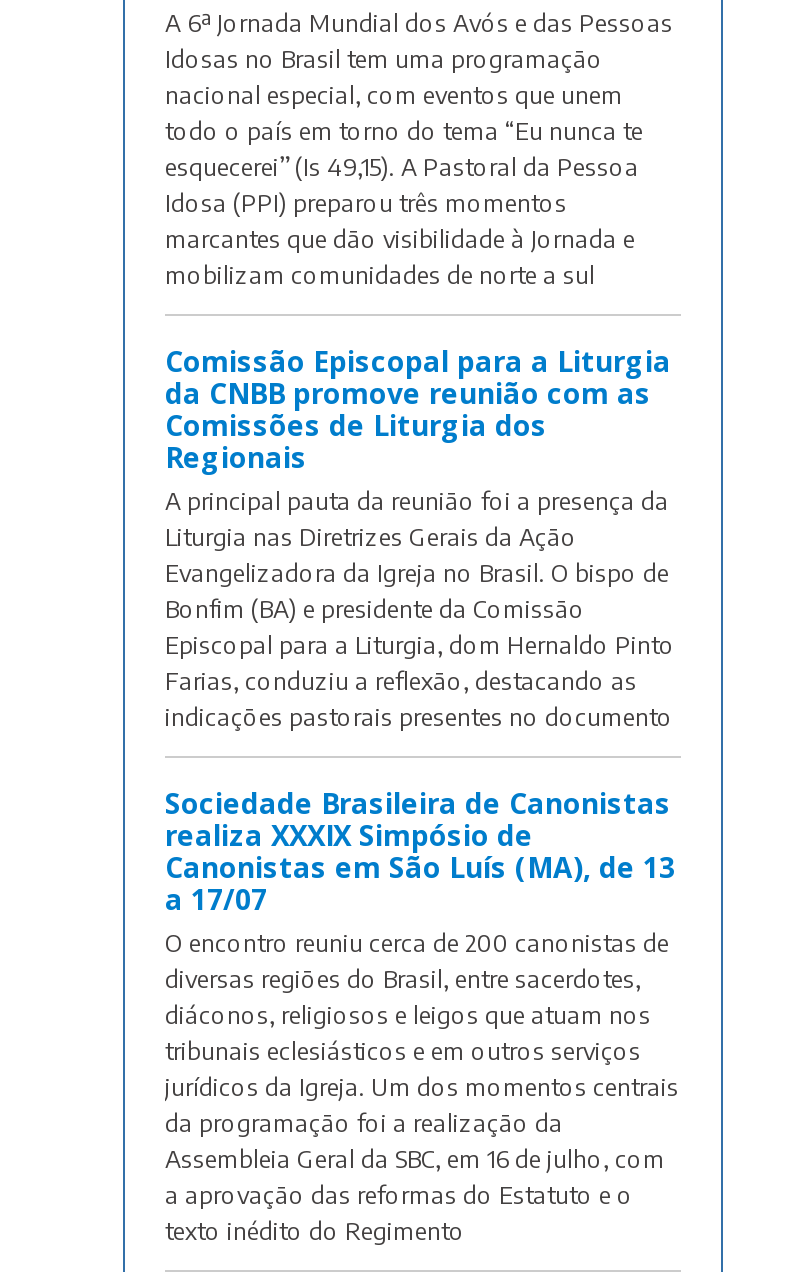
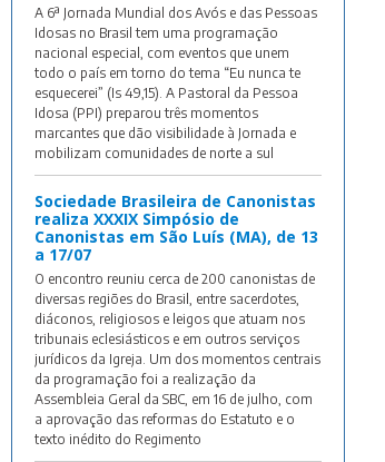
[165,342,675,732] Comissão Episcopal para a Liturgia | da CNBB promove reunião com as | Comissões de Liturgia dos | Regionais | A principal pauta da reunião foi a presença da | Liturgia nas Diretrizes Gerais da Ação | Evangelizadora da Igreja no Brasil. O bispo de | Bonfim (BA) e presidente da Comissão | Episcopal para a Liturgia, dom Hernaldo Pinto | Farias, conduziu a reflexão, destacando as | indicações pastorais presentes no documento -> none

